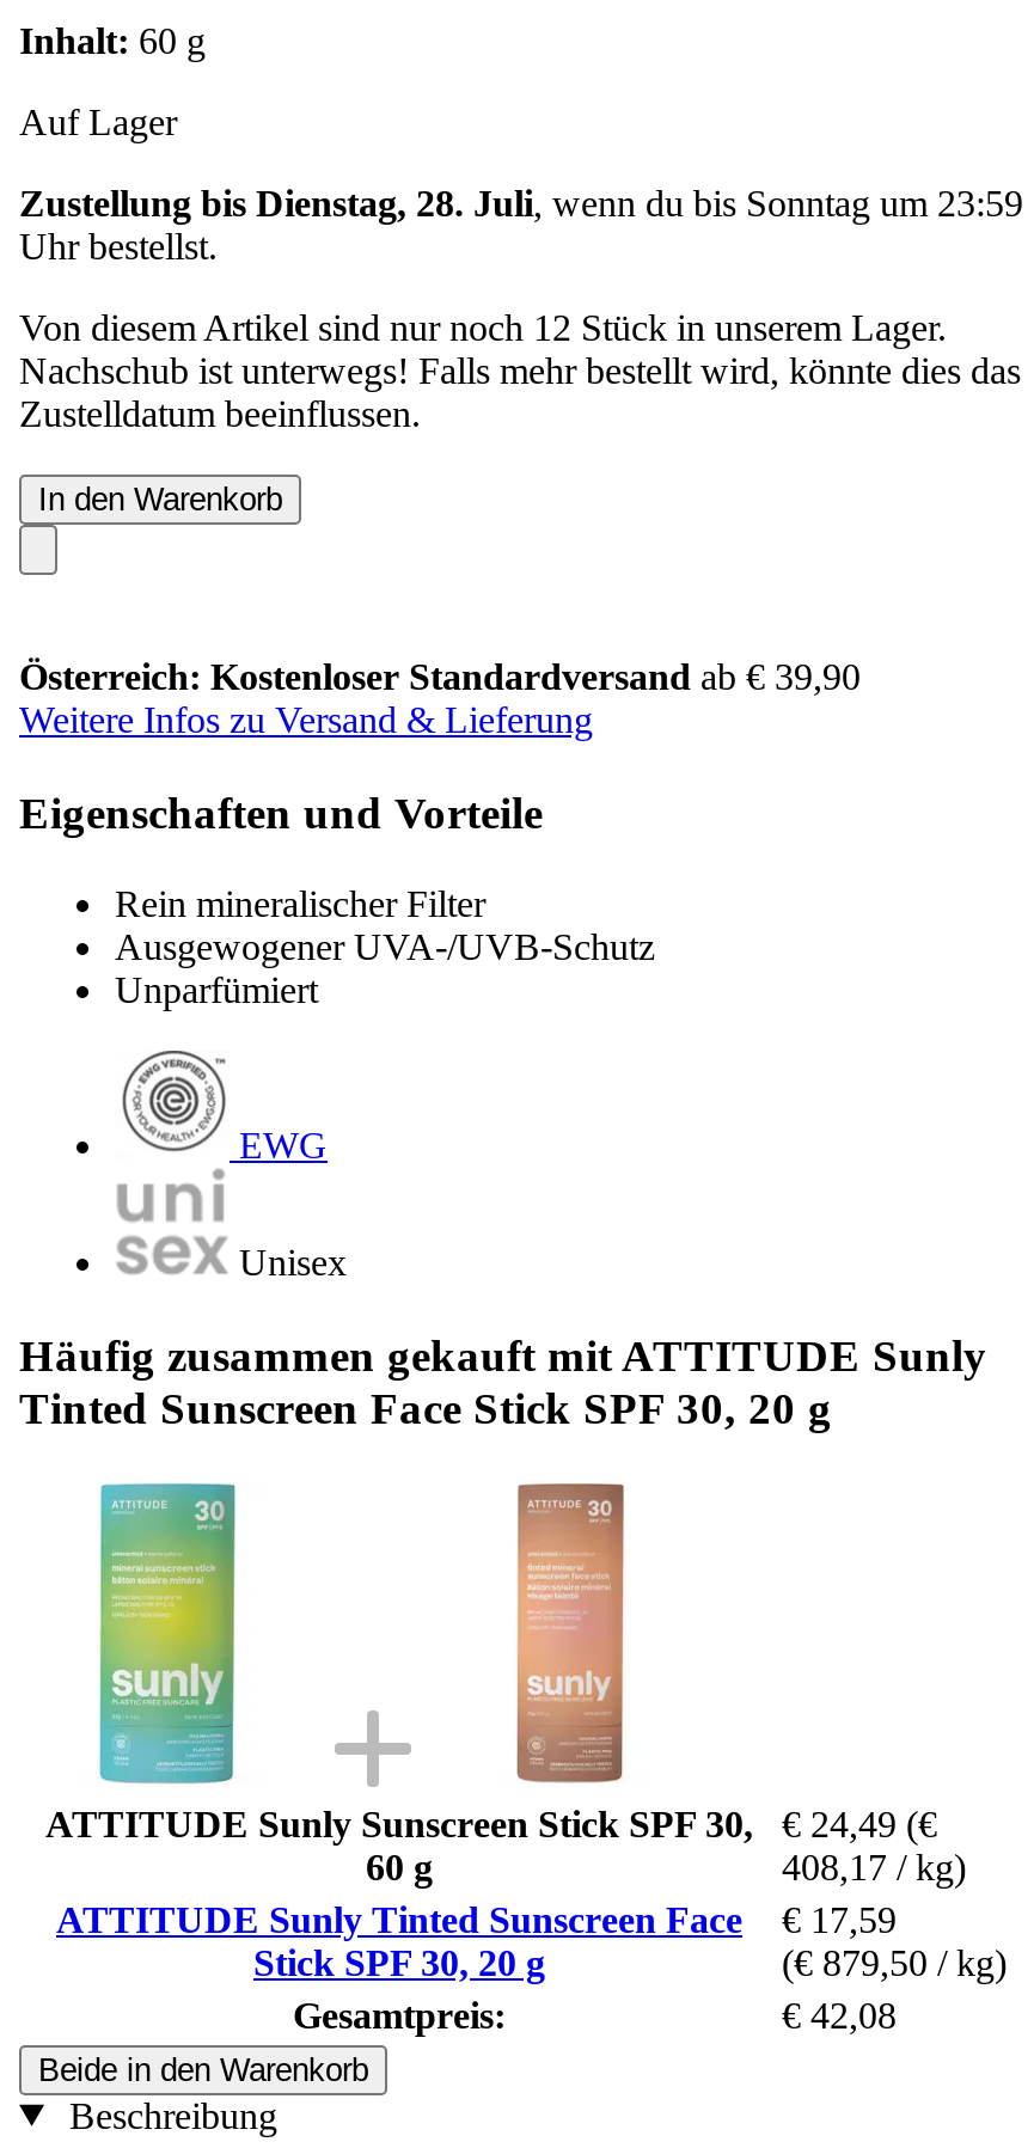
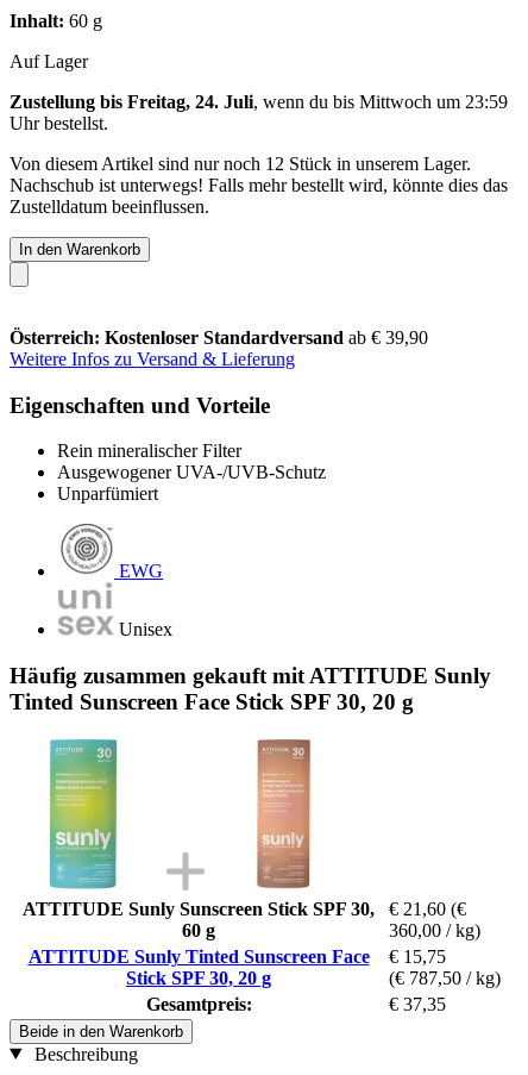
[19,182,1023,223] Zustellung bis Dienstag, 28. Juli, wenn du bis Sonntag um 23:59 -> [10,91,508,112] Zustellung bis Freitag, 24. Juli, wenn du bis Mittwoch um 23:59
[45,1803,937,1844] ATTITUDE Sunly Sunscreen Stick SPF 30, € 24,49 (€ -> [23,898,466,919] ATTITUDE Sunly Sunscreen Stick SPF 30, € 21,60 (€
[782,1846,966,1887] 408,17 / kg) -> [389,920,480,940] 360,00 / kg)
[56,1899,897,1939] ATTITUDE Sunly Tinted Sunscreen Face € 17,59 -> [28,946,446,966] ATTITUDE Sunly Tinted Sunscreen Face € 15,75
[782,1942,1007,1982] (€ 879,50 / kg) -> [389,967,501,988] (€ 787,50 / kg)
[782,1994,897,2035] € 42,08 -> [389,994,446,1014] € 37,35

